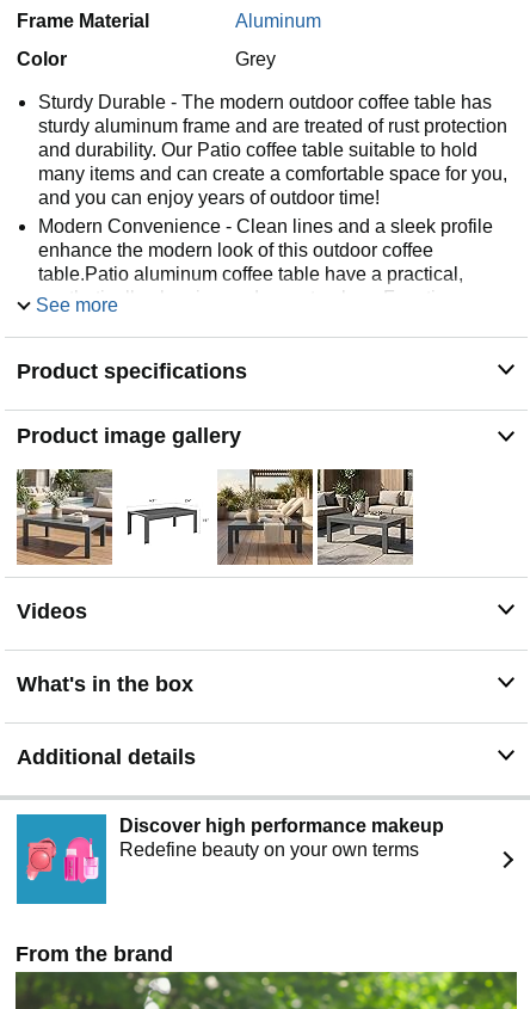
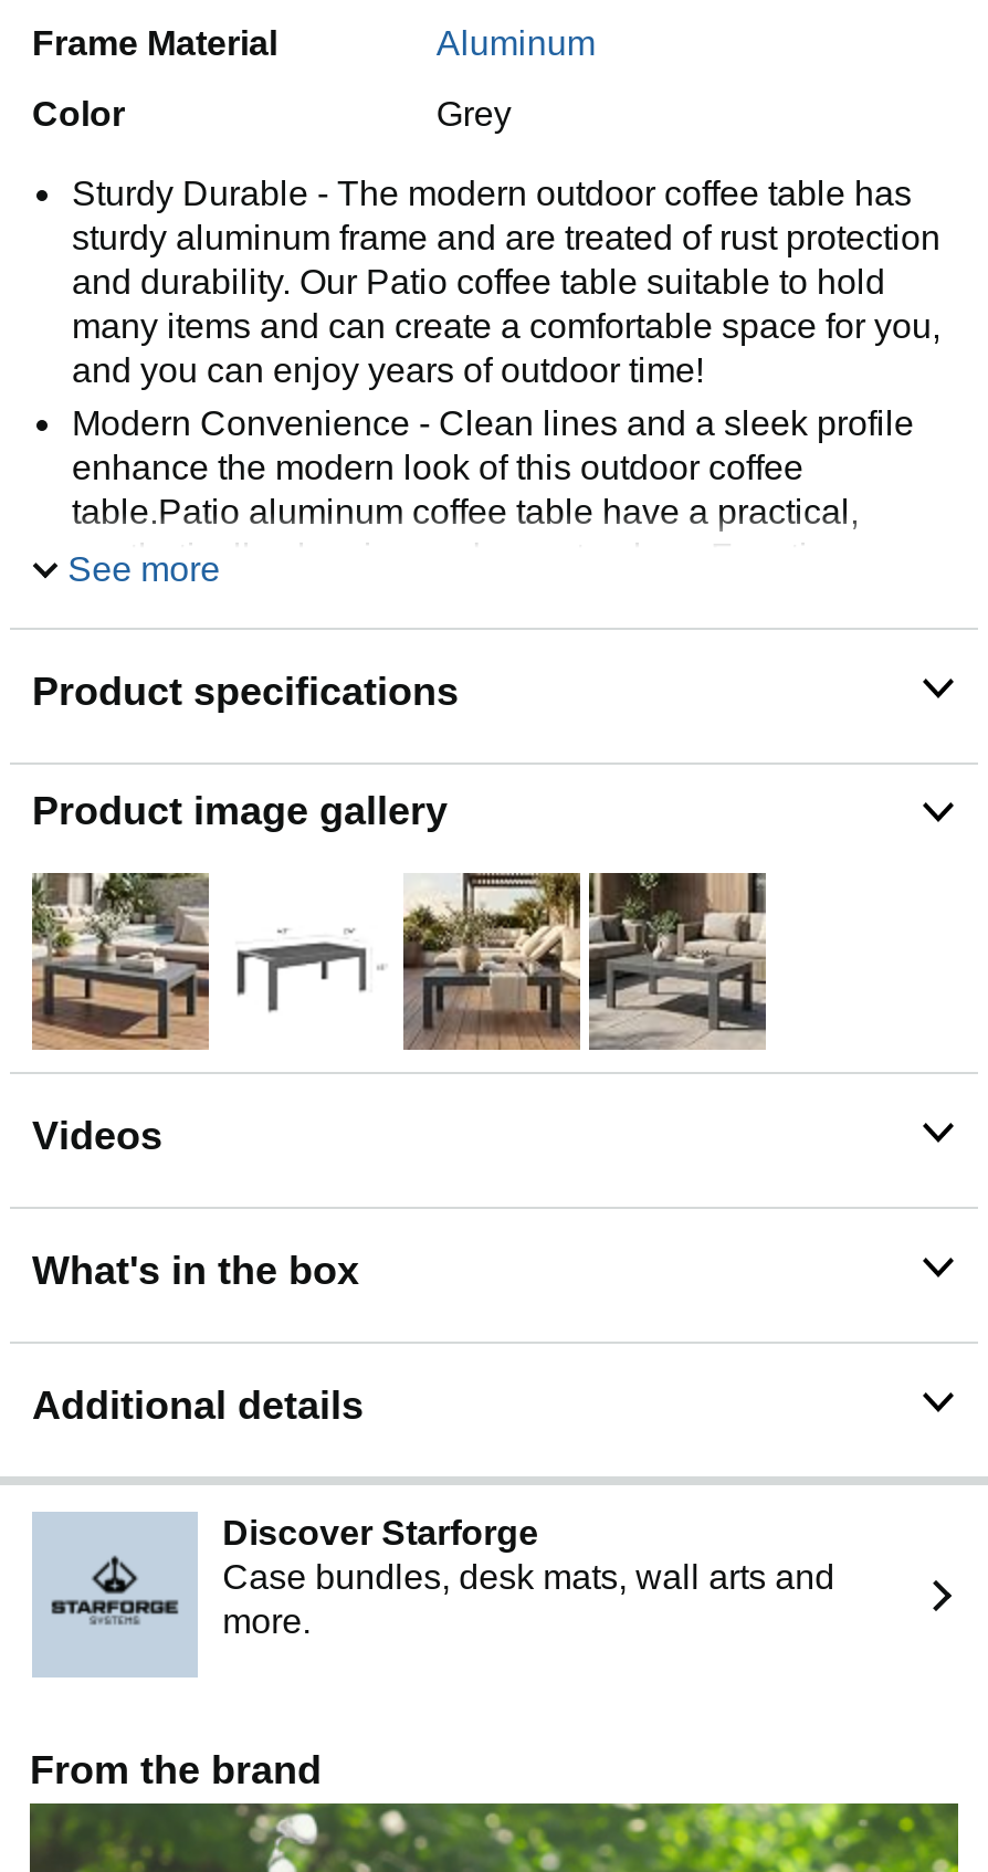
[17,814,444,904] [image] | Discover high performance makeup | Redefine beauty on your own terms -> [34,1514,835,1675] [image] | Discover Starforge | Case bundles, desk mats, wall arts and | more.

